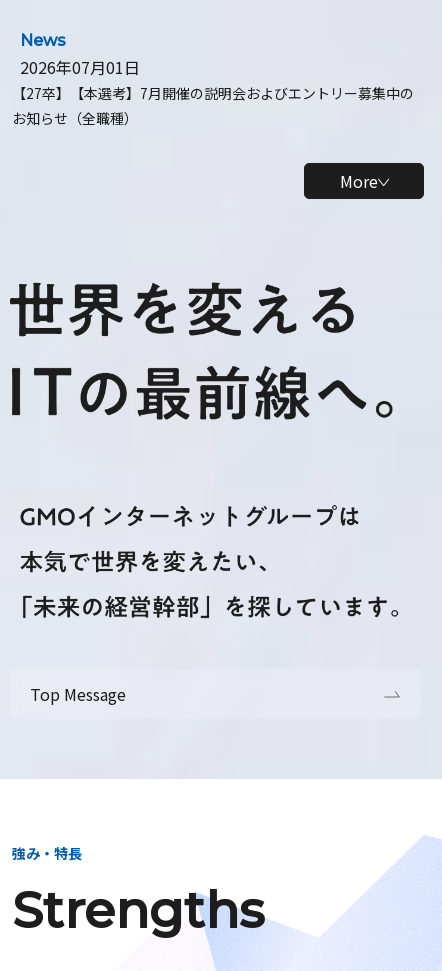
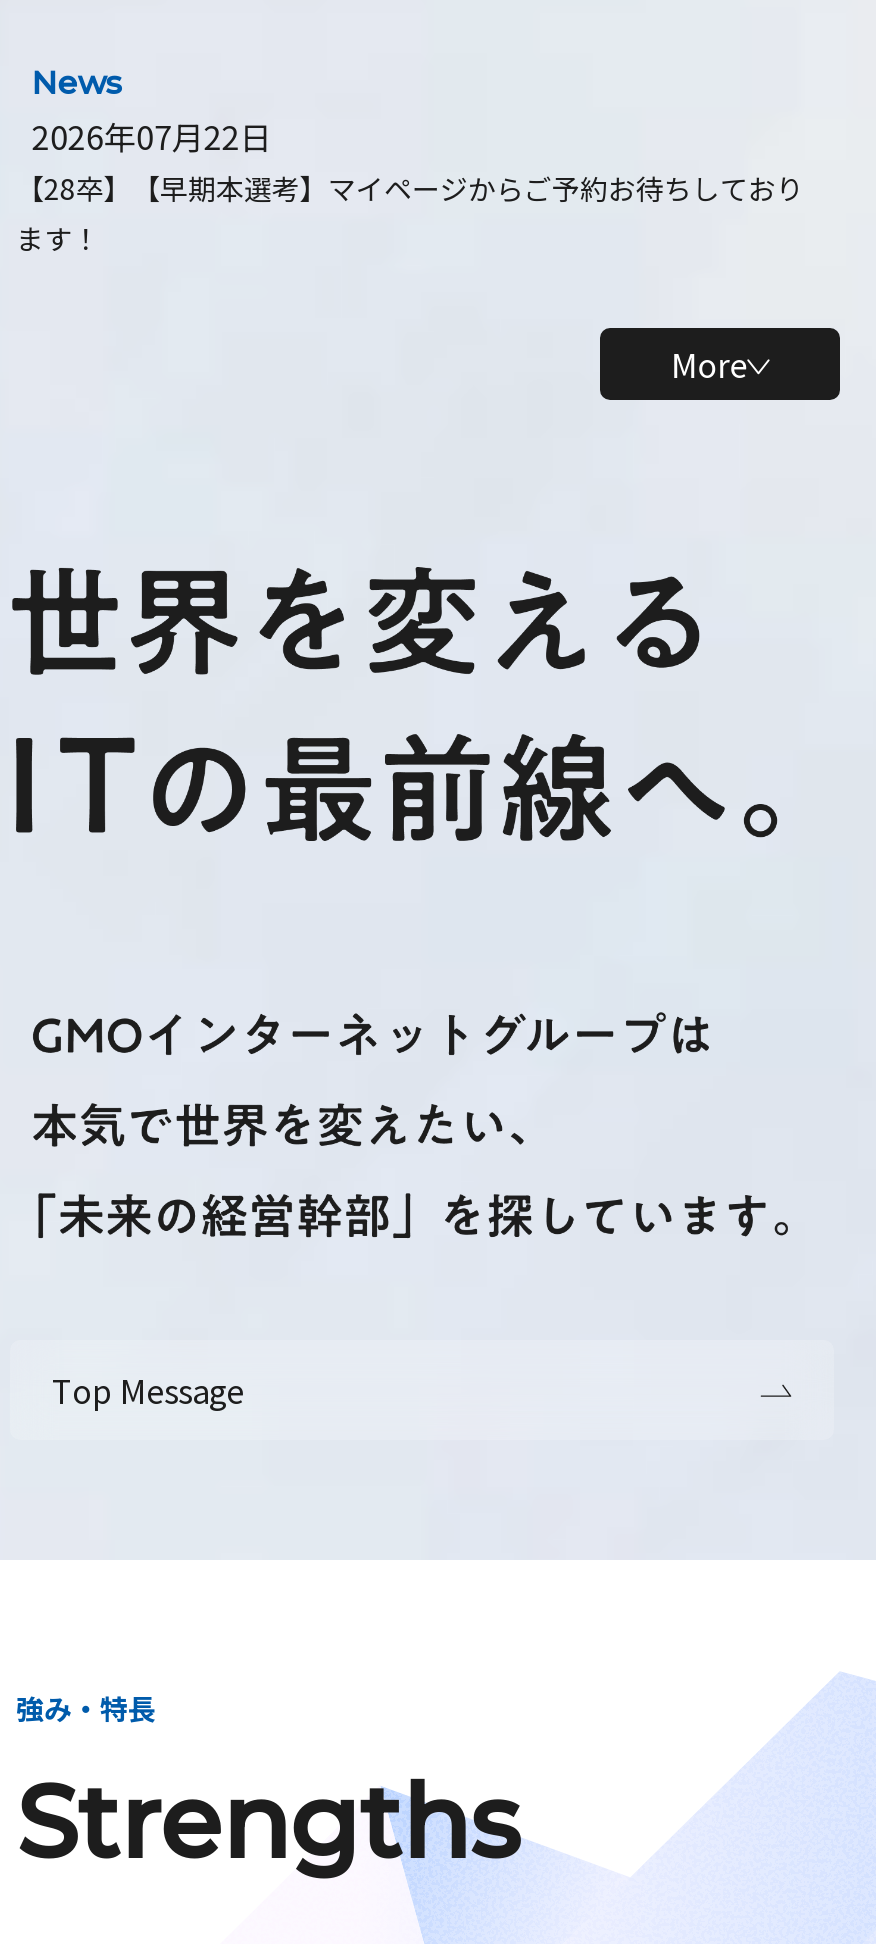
[12,55,414,128] 2026年07月01日 | 【27卒】【本選考】7月開催の説明会およびエントリー募集中の | お知らせ（全職種） -> [16,112,804,258] 2026年07月22日 | 【28卒】【早期本選考】マイページからご予約お待ちしており | ます！

